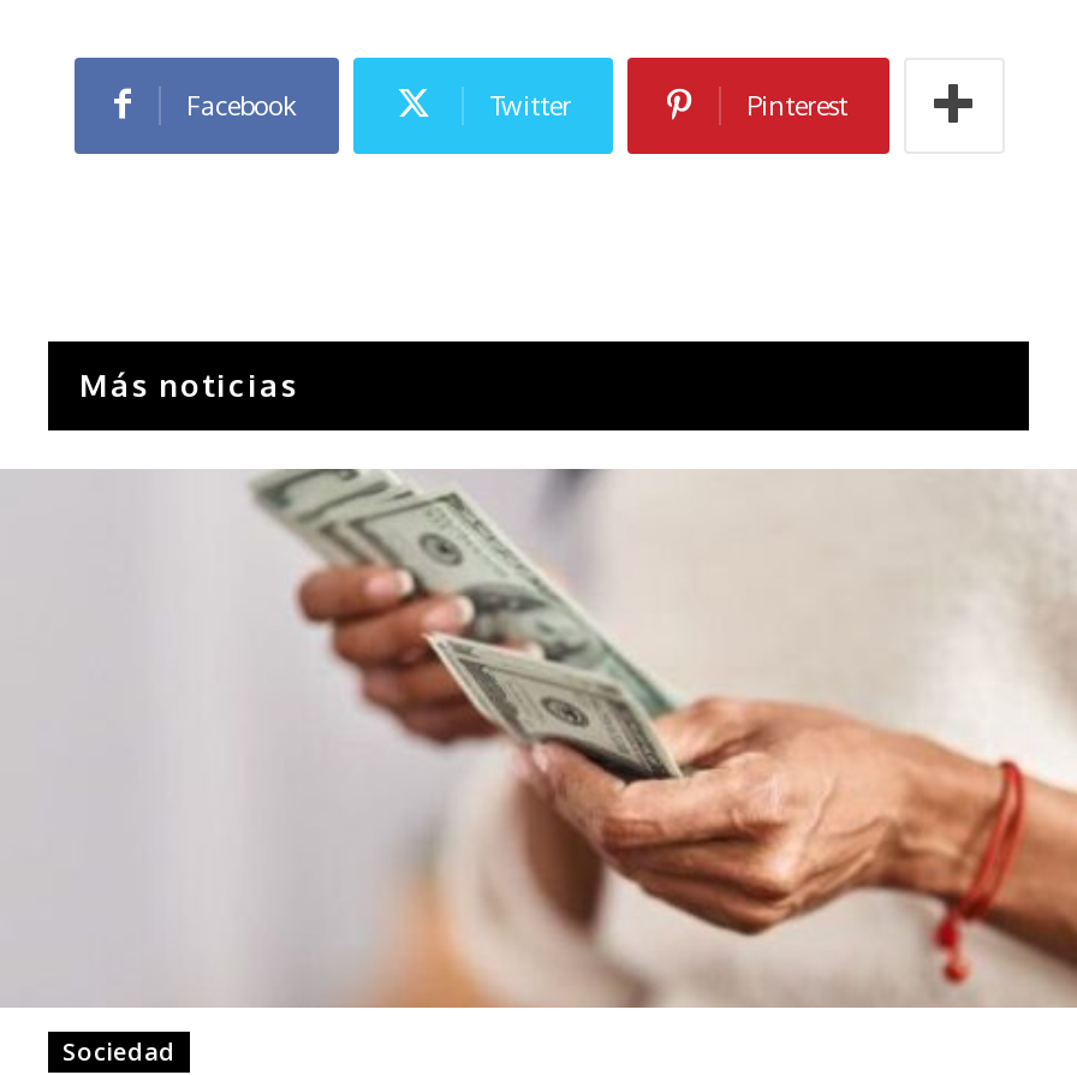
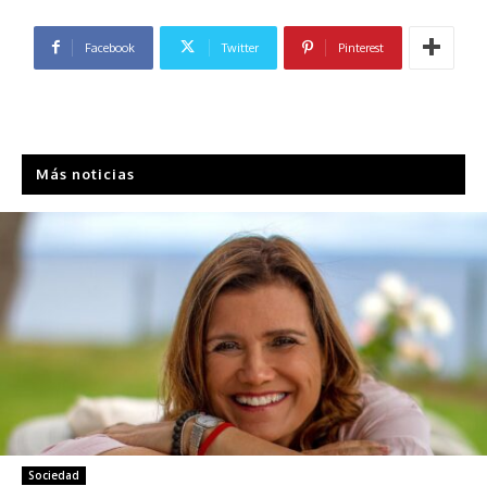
[7,467,1070,1010] [image] -> [3,212,484,457] [image]

